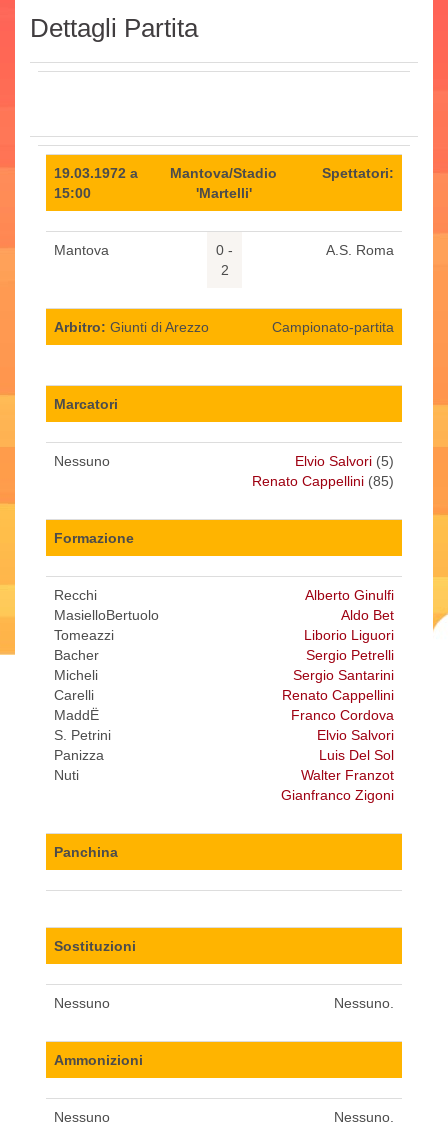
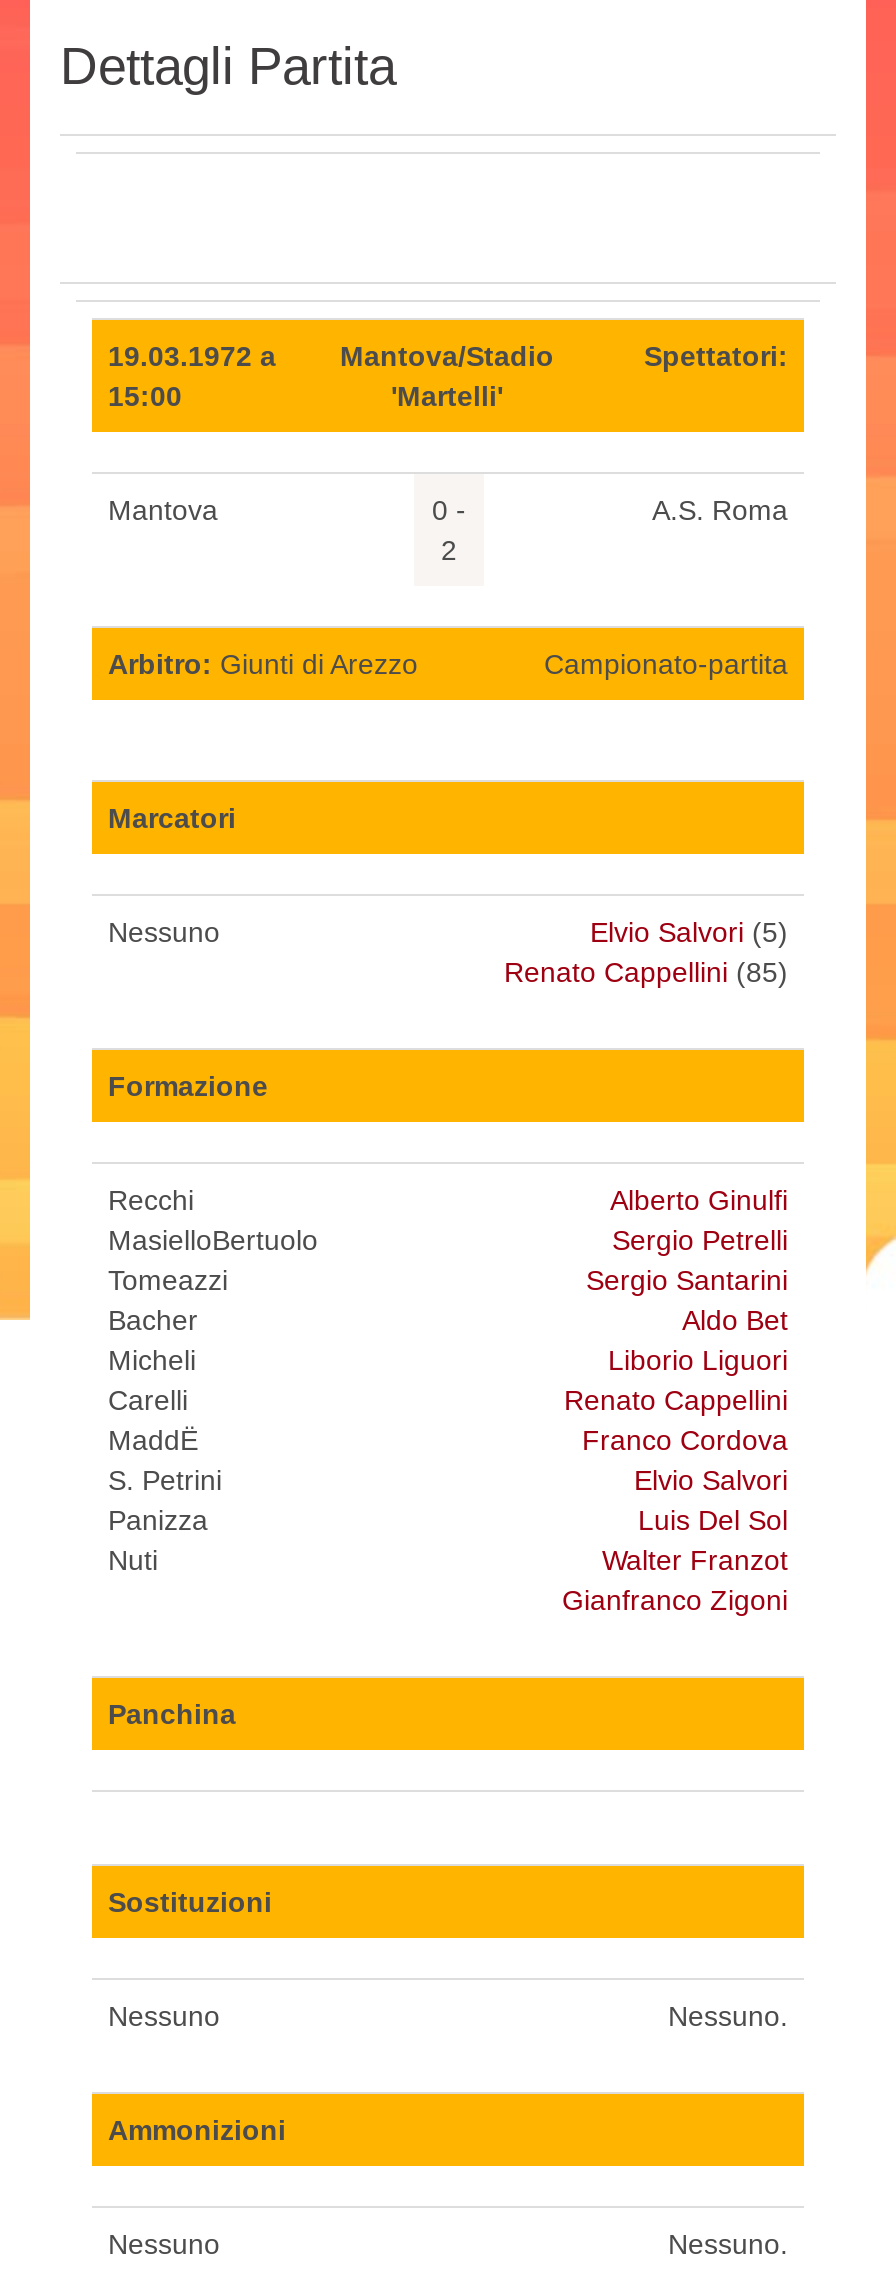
moved [304,607,394,643] -> [608,1305,788,1377]: Aldo Bet | Liborio Liguori
moved [293,647,394,683] -> [586,1225,788,1297]: Sergio Petrelli | Sergio Santarini

